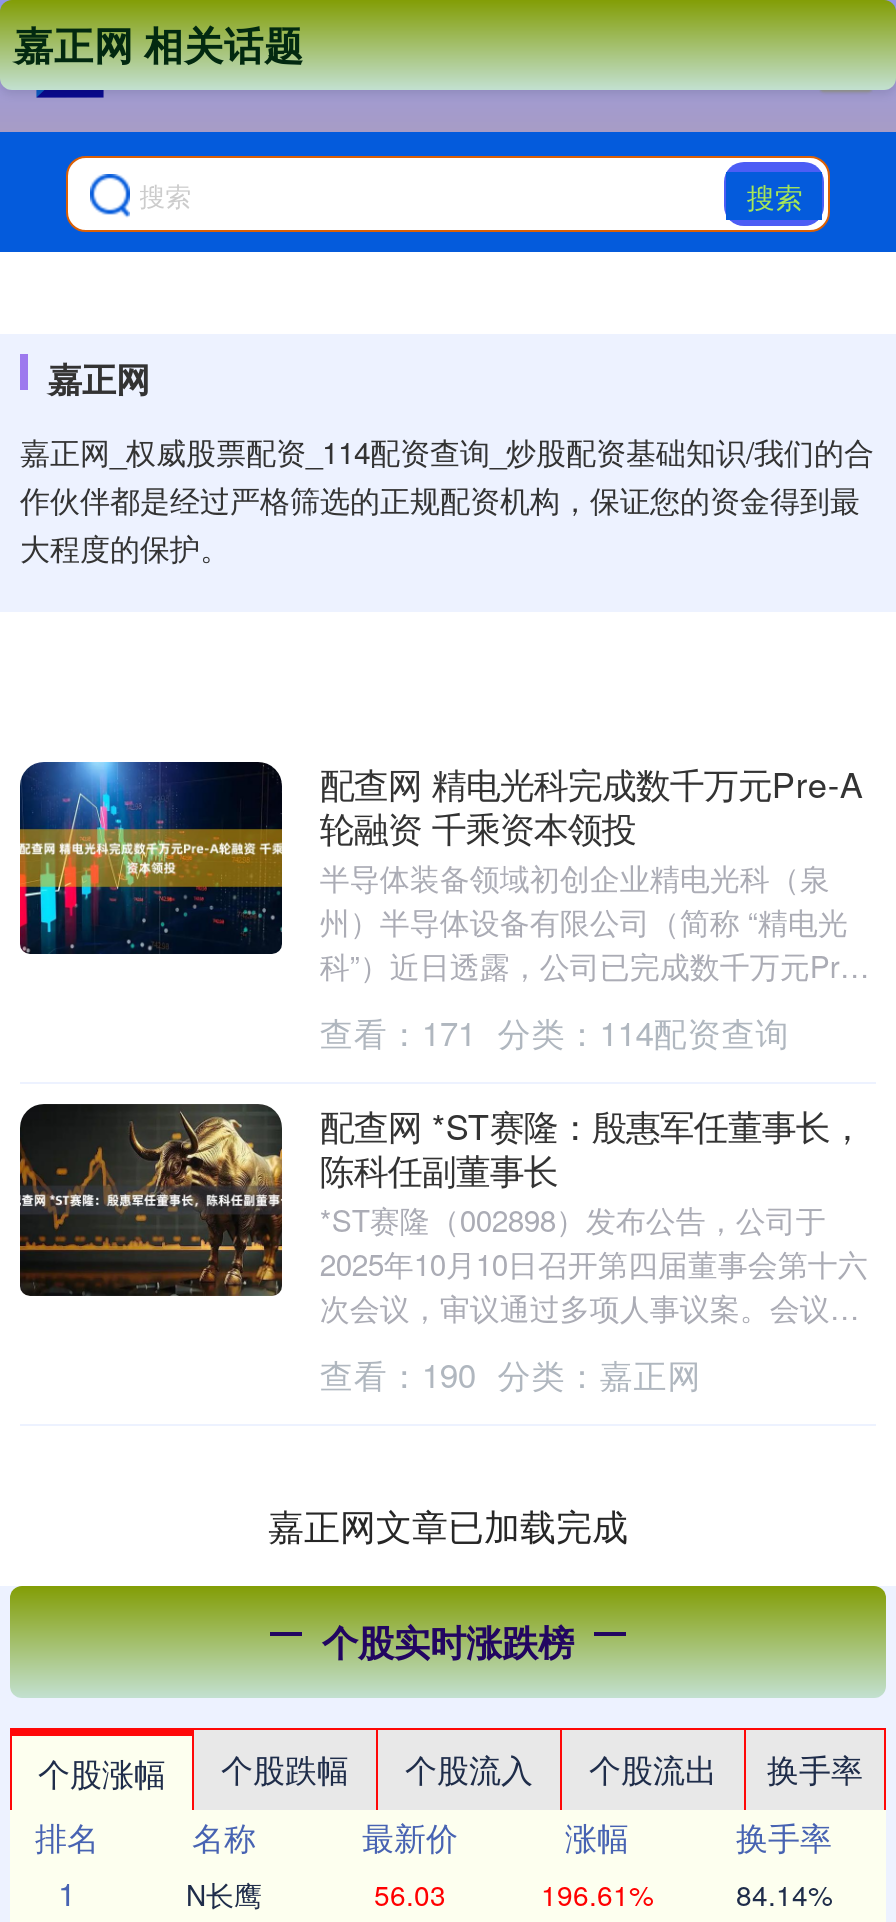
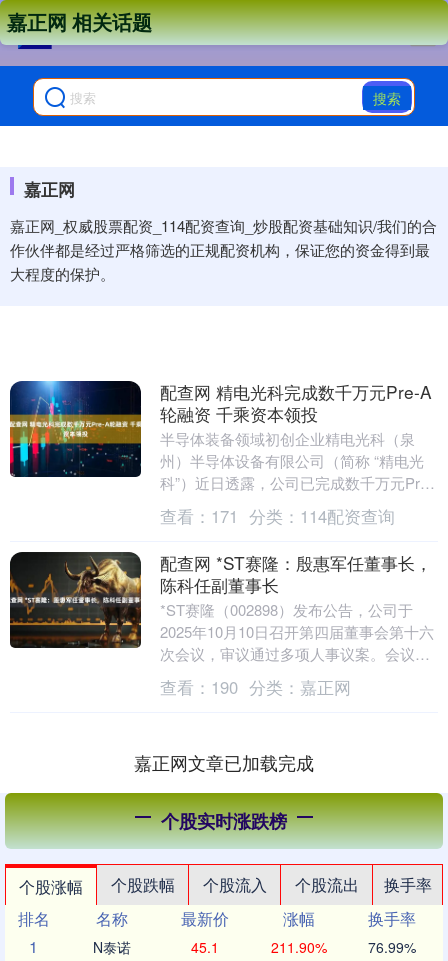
[186,1874,262,1914] N长鹰 -> [93,937,131,957] N泰诺
[374,1874,446,1914] 56.03 -> [191,937,219,957] 45.1
[541,1874,653,1914] 196.61% -> [270,937,326,957] 211.90%
[736,1874,832,1914] 84.14% -> [368,937,416,957] 76.99%

